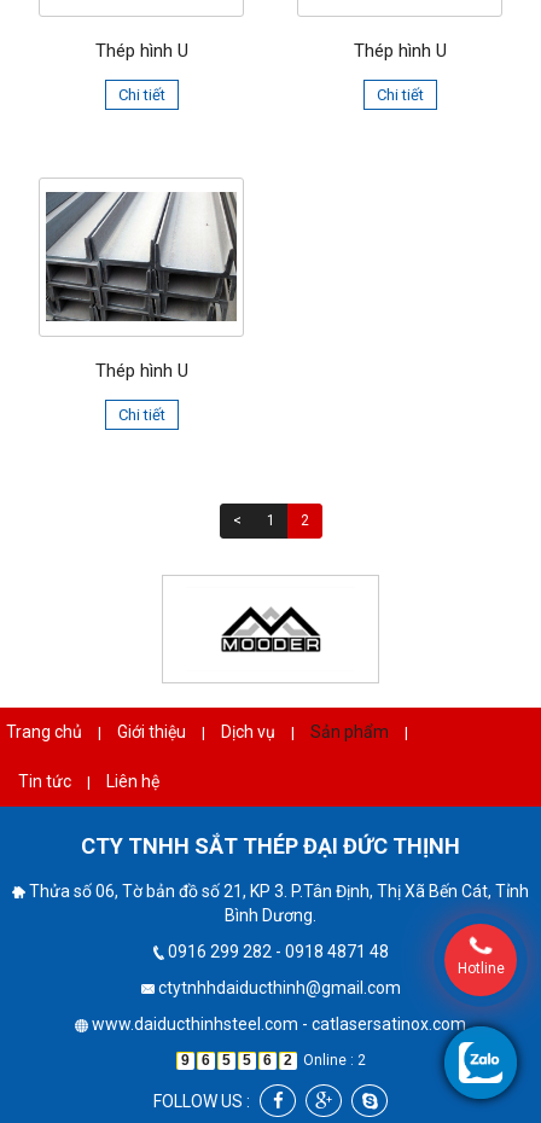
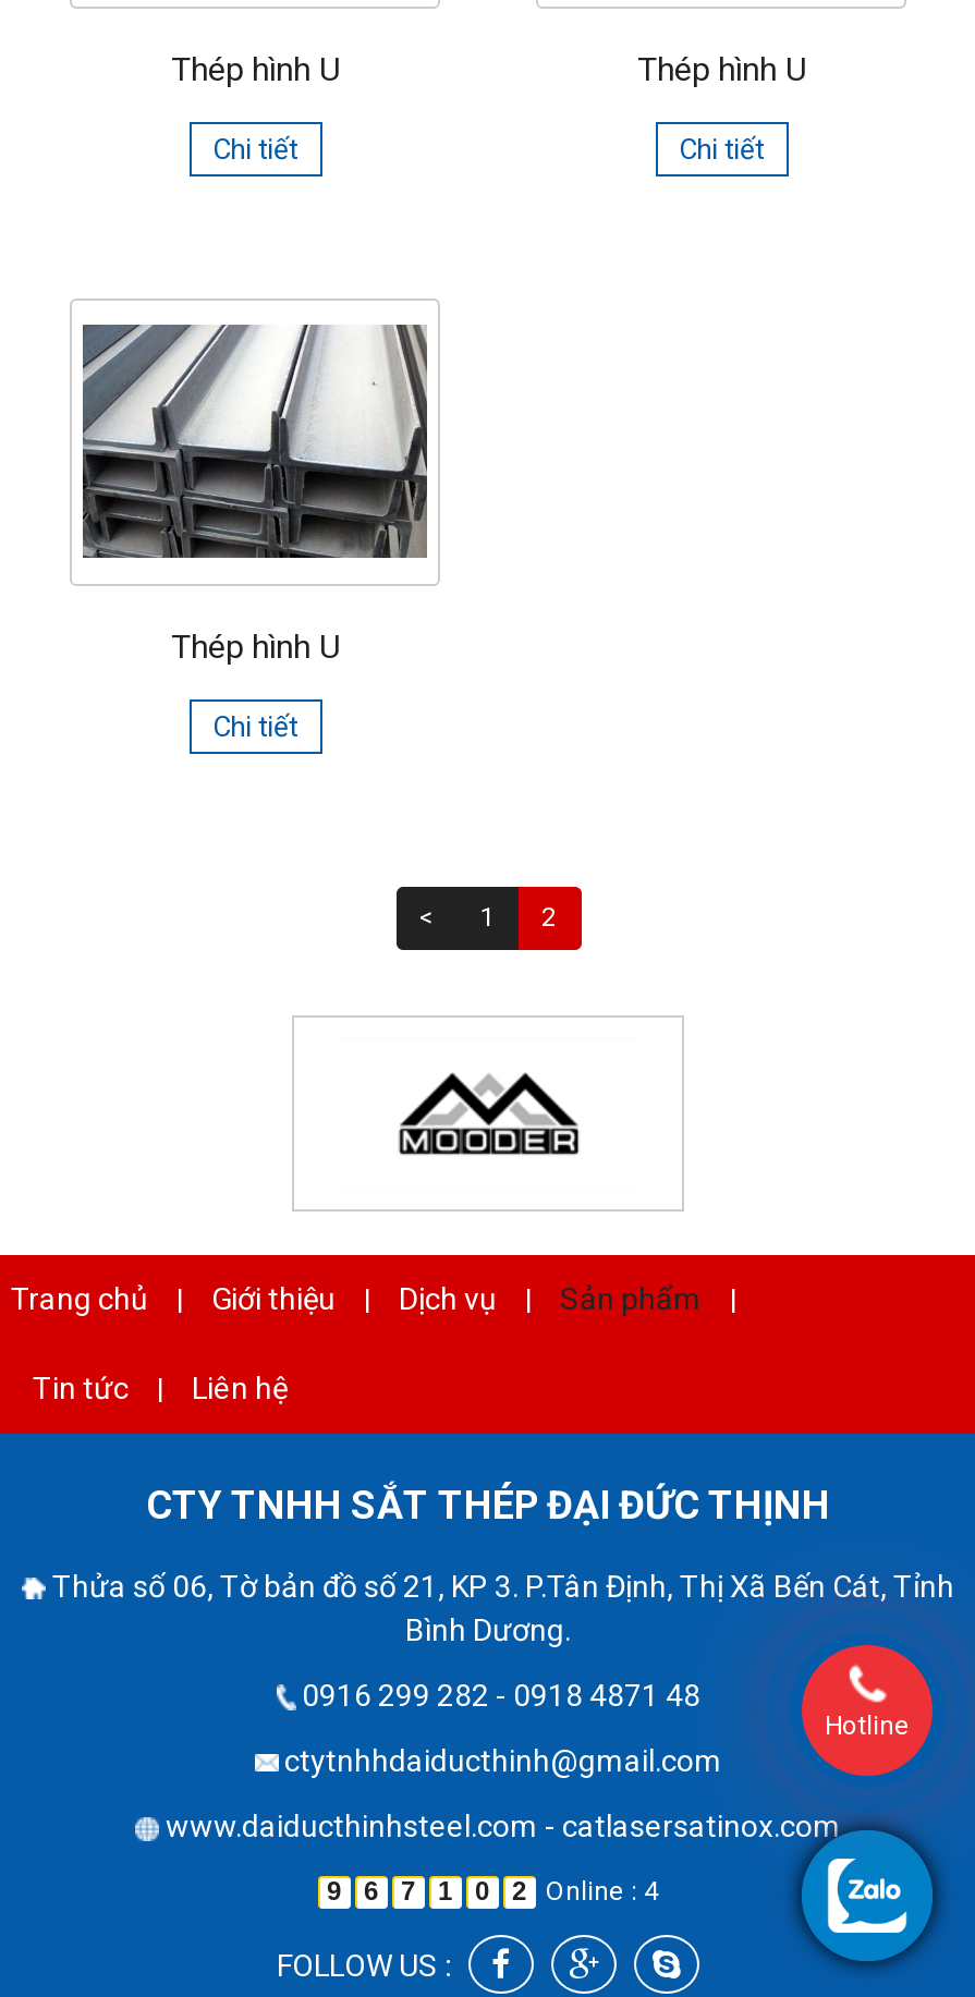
[222,1052,231,1068] 5 -> [401,1876,416,1906] 7
[243,1052,251,1068] 5 -> [438,1876,453,1906] 1
[263,1052,272,1068] 6 -> [475,1876,490,1906] 0
[303,1052,365,1068] Online : 2 -> [546,1876,659,1906] Online : 4

